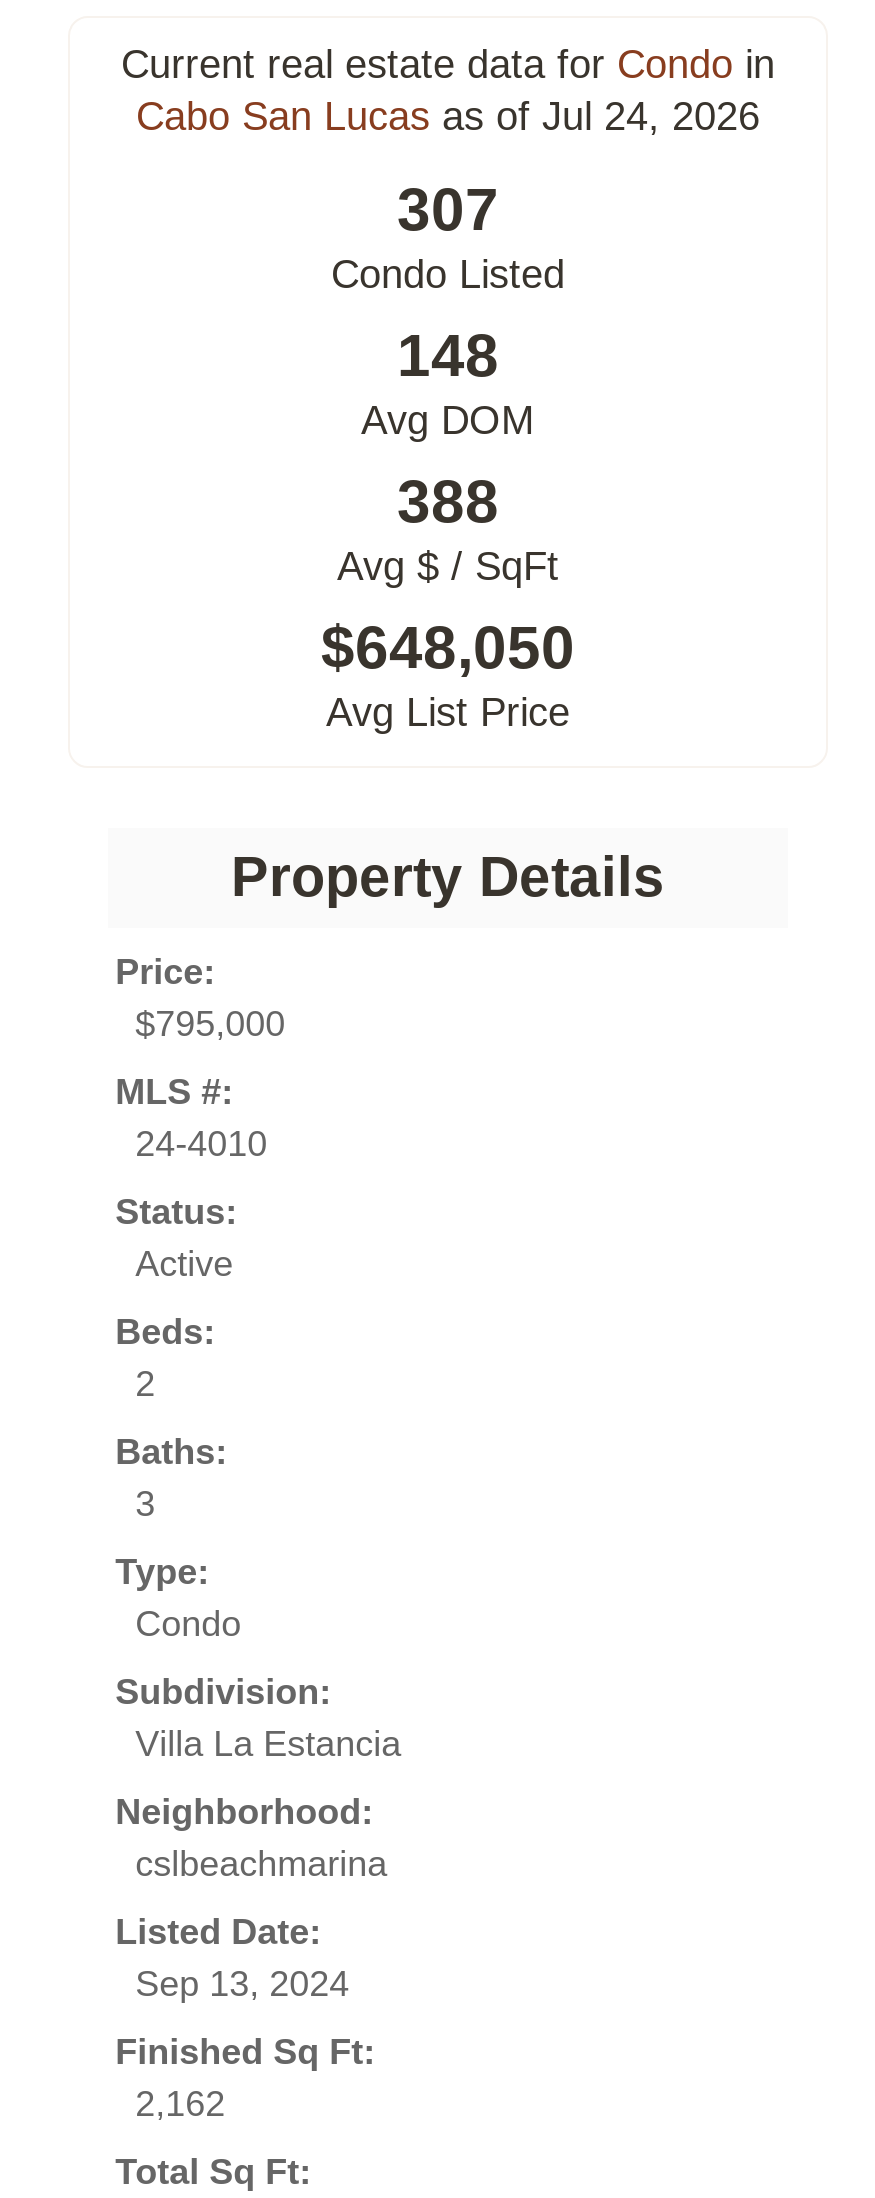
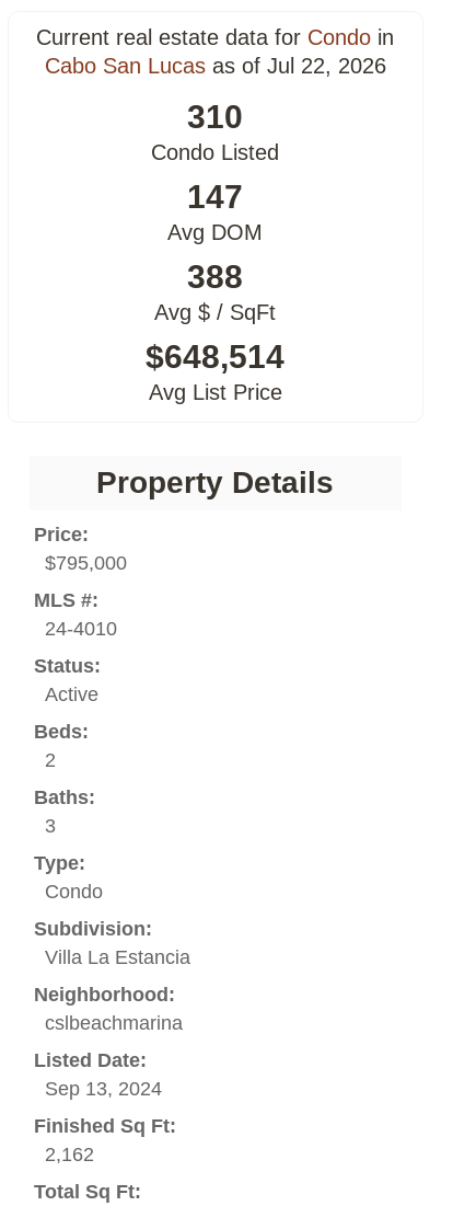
[136,94,760,138] Cabo San Lucas as of Jul 24, 2026 -> [45,54,386,78] Cabo San Lucas as of Jul 22, 2026
[397,176,499,242] 307 -> [188,99,243,135] 310
[397,322,499,388] 148 -> [188,179,243,215] 147
[321,614,575,680] $648,050 -> [146,338,285,375] $648,514

